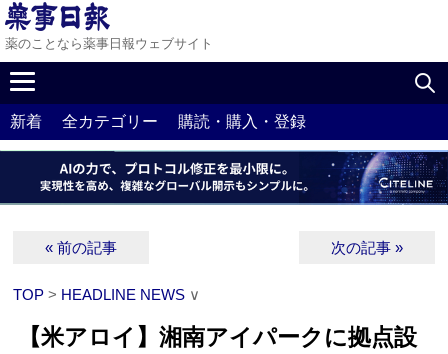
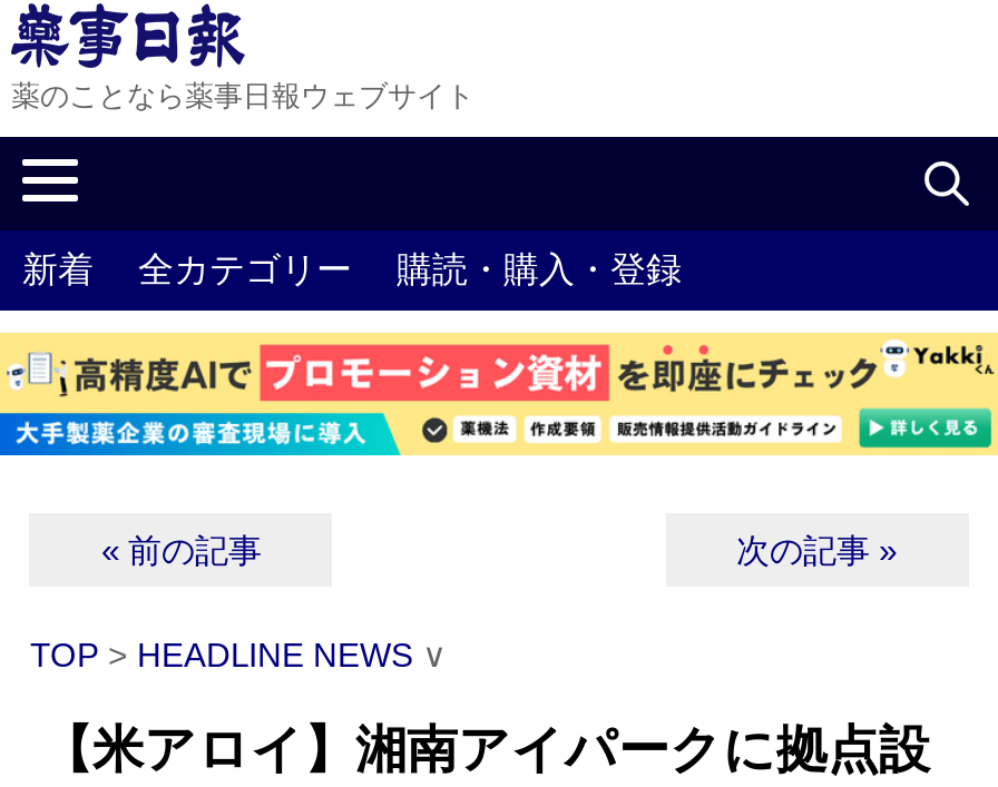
[3,149,445,206] [image] -> [7,331,991,458] [image]

